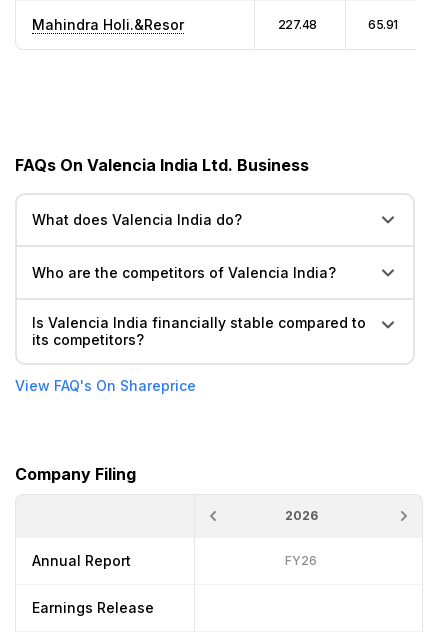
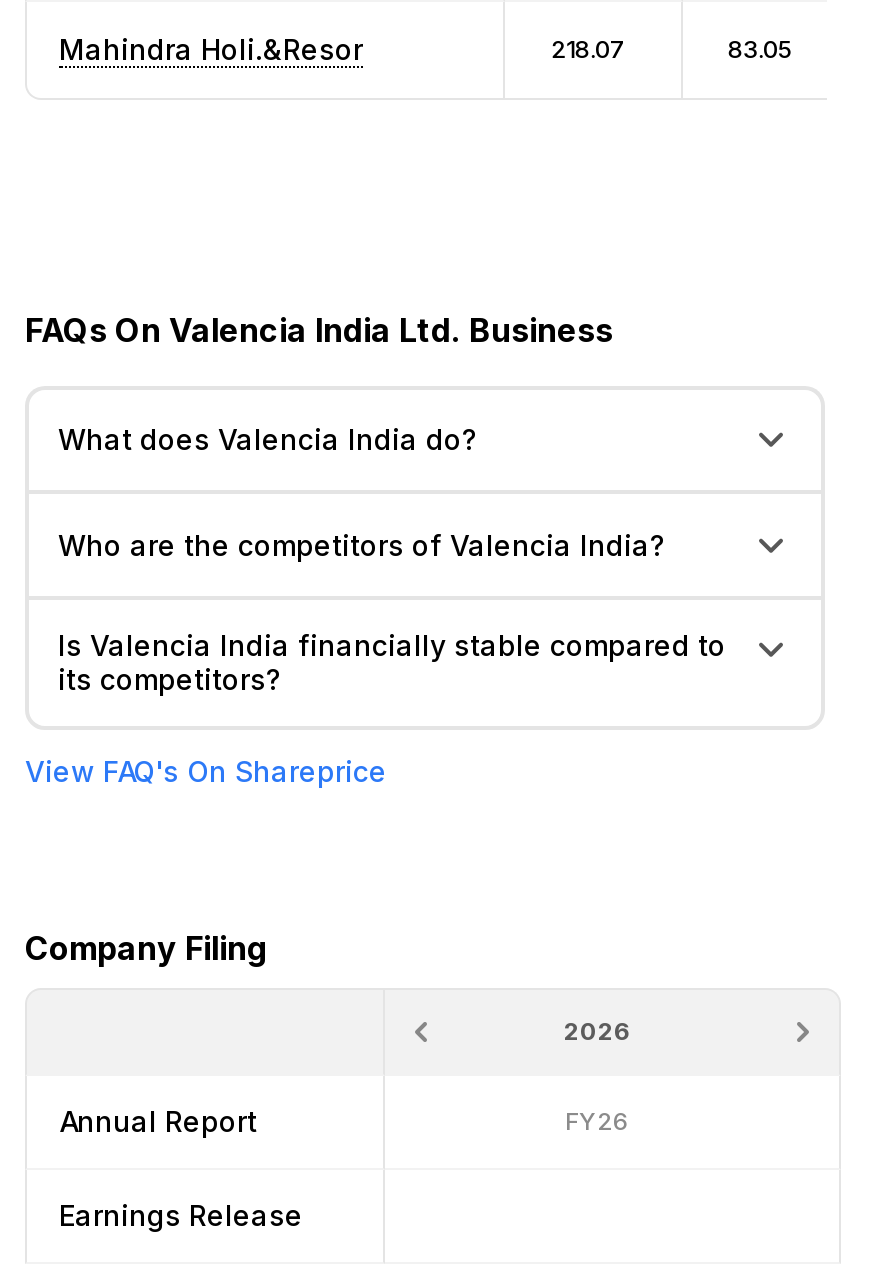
[278,17,317,32] 227.48 -> [551,34,625,64] 218.07
[368,17,398,32] 65.91 -> [728,34,793,64] 83.05

